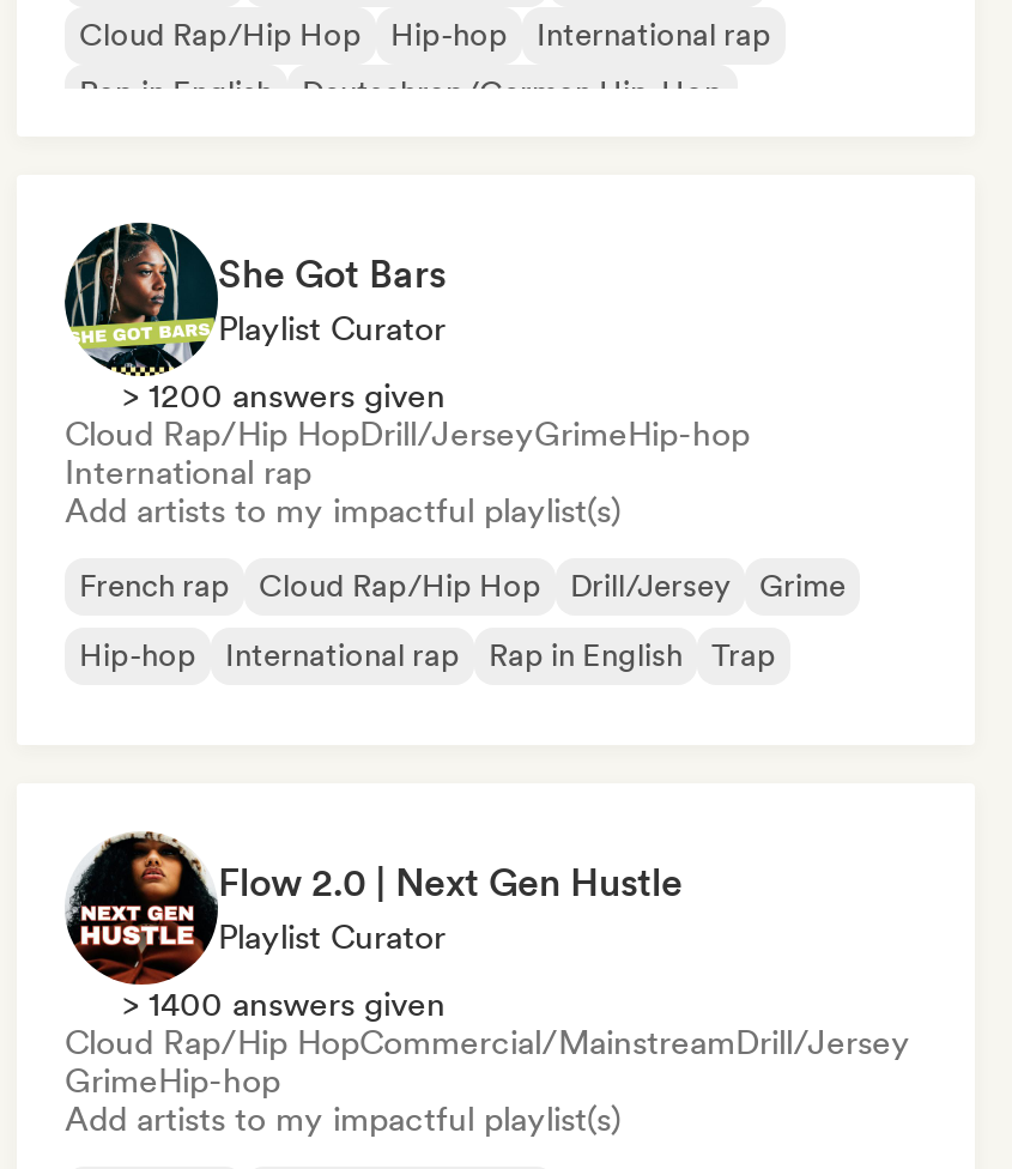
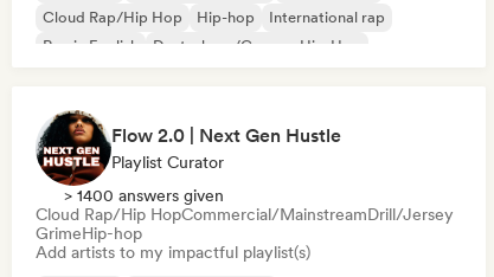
[65,220,846,673] [image] | She Got Bars | Playlist Curator | > 1200 answers given | Cloud Rap/Hip HopDrill/JerseyGrimeHip-hop | International rap | Add artists to my impactful playlist(s) | French rap | Cloud Rap/Hip Hop | Drill/Jersey | Grime | Hip-hop | International rap | Rap in English | Trap -> none

